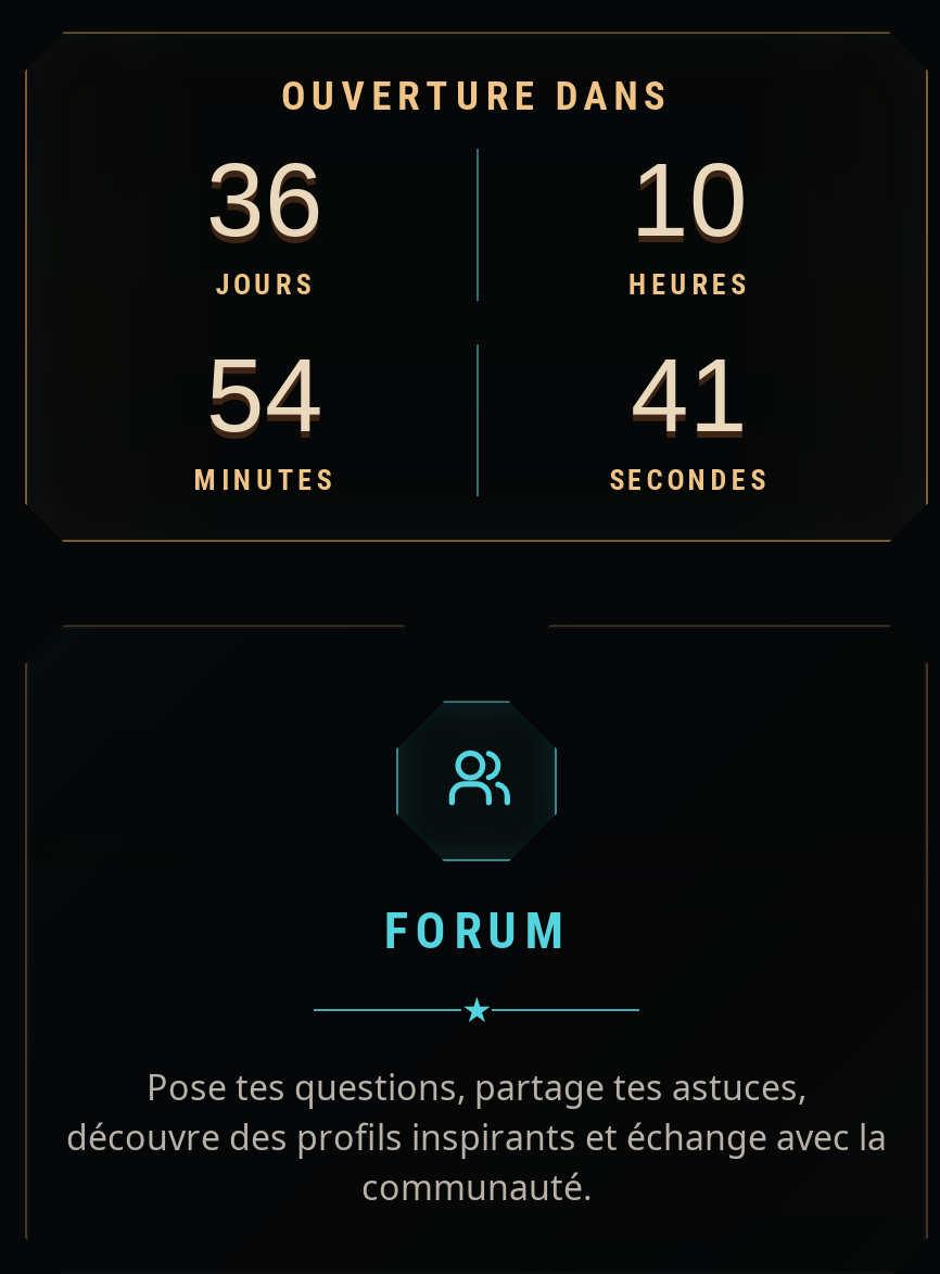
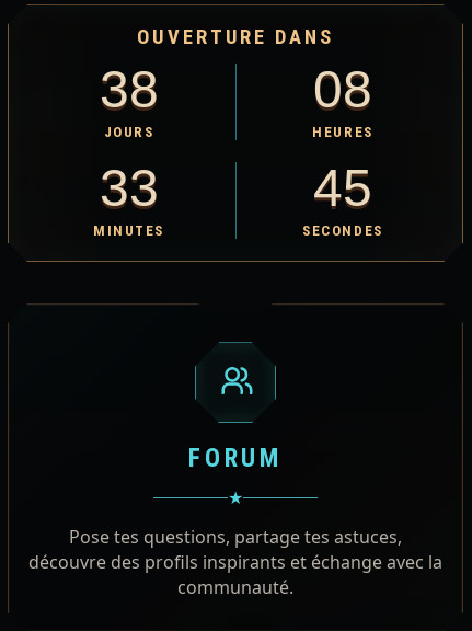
[206,143,323,258] 36 -> [99,60,158,119] 38
[631,143,748,258] 10 -> [313,60,372,119] 08
[206,338,323,453] 54 -> [99,159,158,217] 33
[631,338,748,453] 41 -> [313,159,372,217] 45

